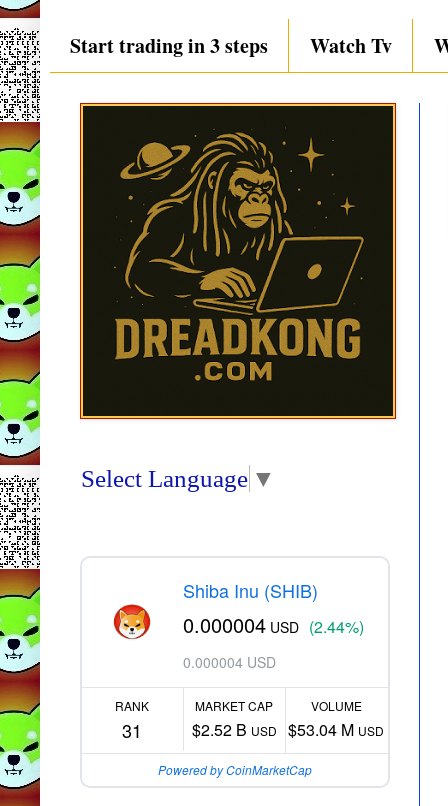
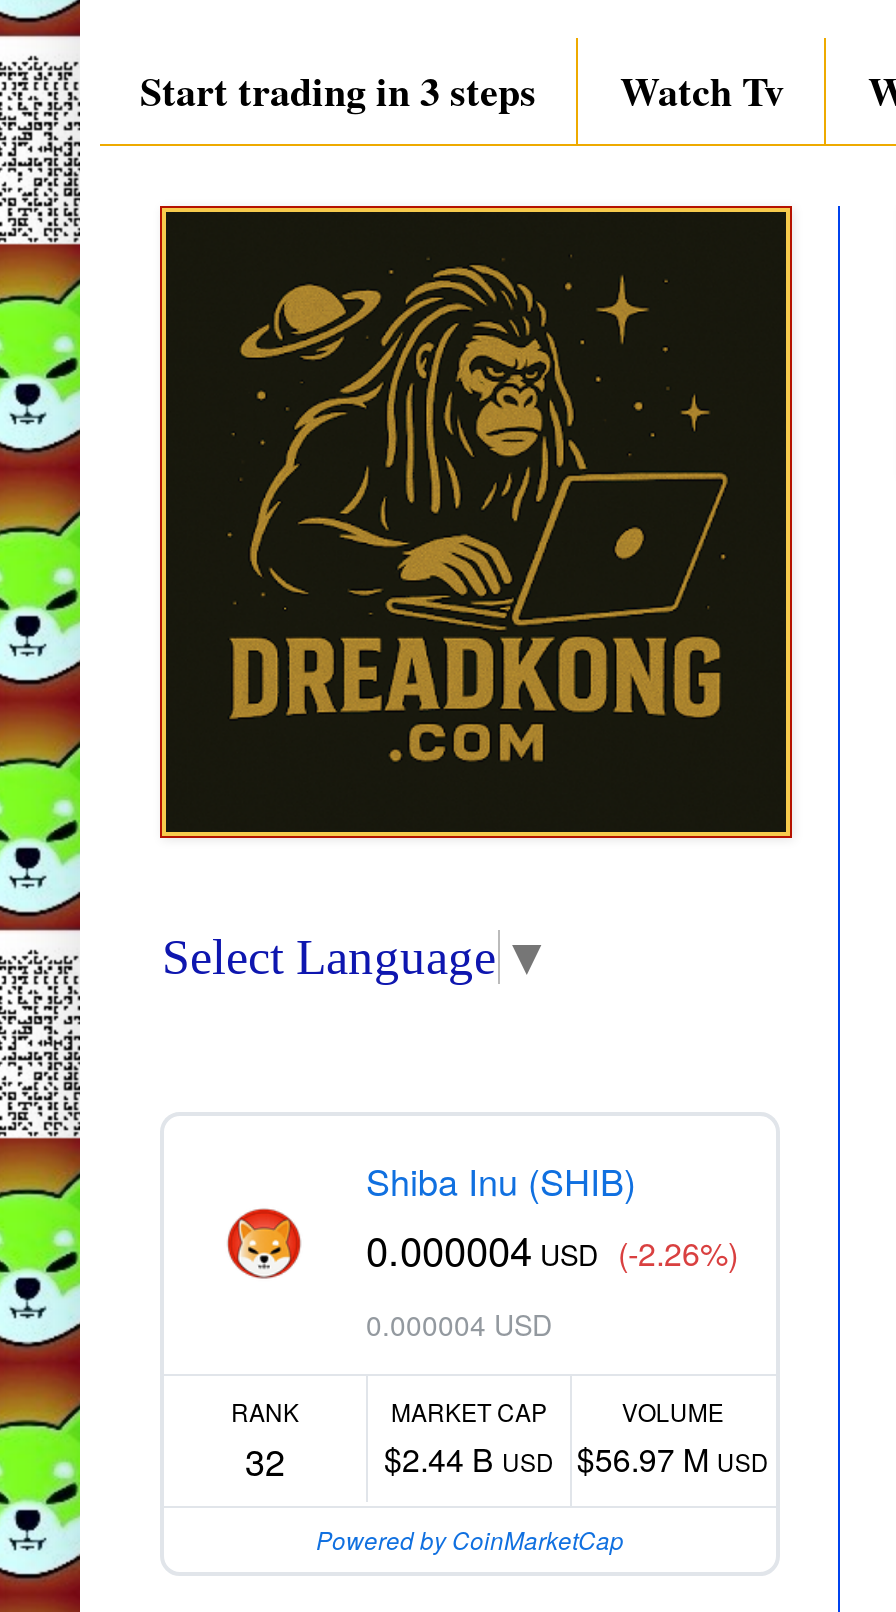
[183,610,364,639] 0.000004 USD (2.44%) -> [366,1220,738,1278] 0.000004 USD (-2.26%)
[122,717,142,743] 31 -> [245,1434,285,1486] 32
[192,718,277,741] $2.52 B USD -> [384,1436,554,1482] $2.44 B USD
[288,718,384,741] $53.04 M USD -> [577,1436,769,1482] $56.97 M USD

